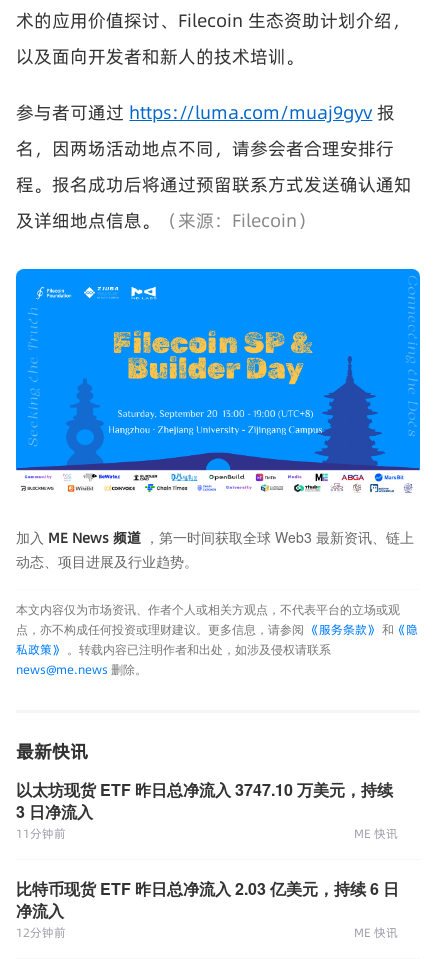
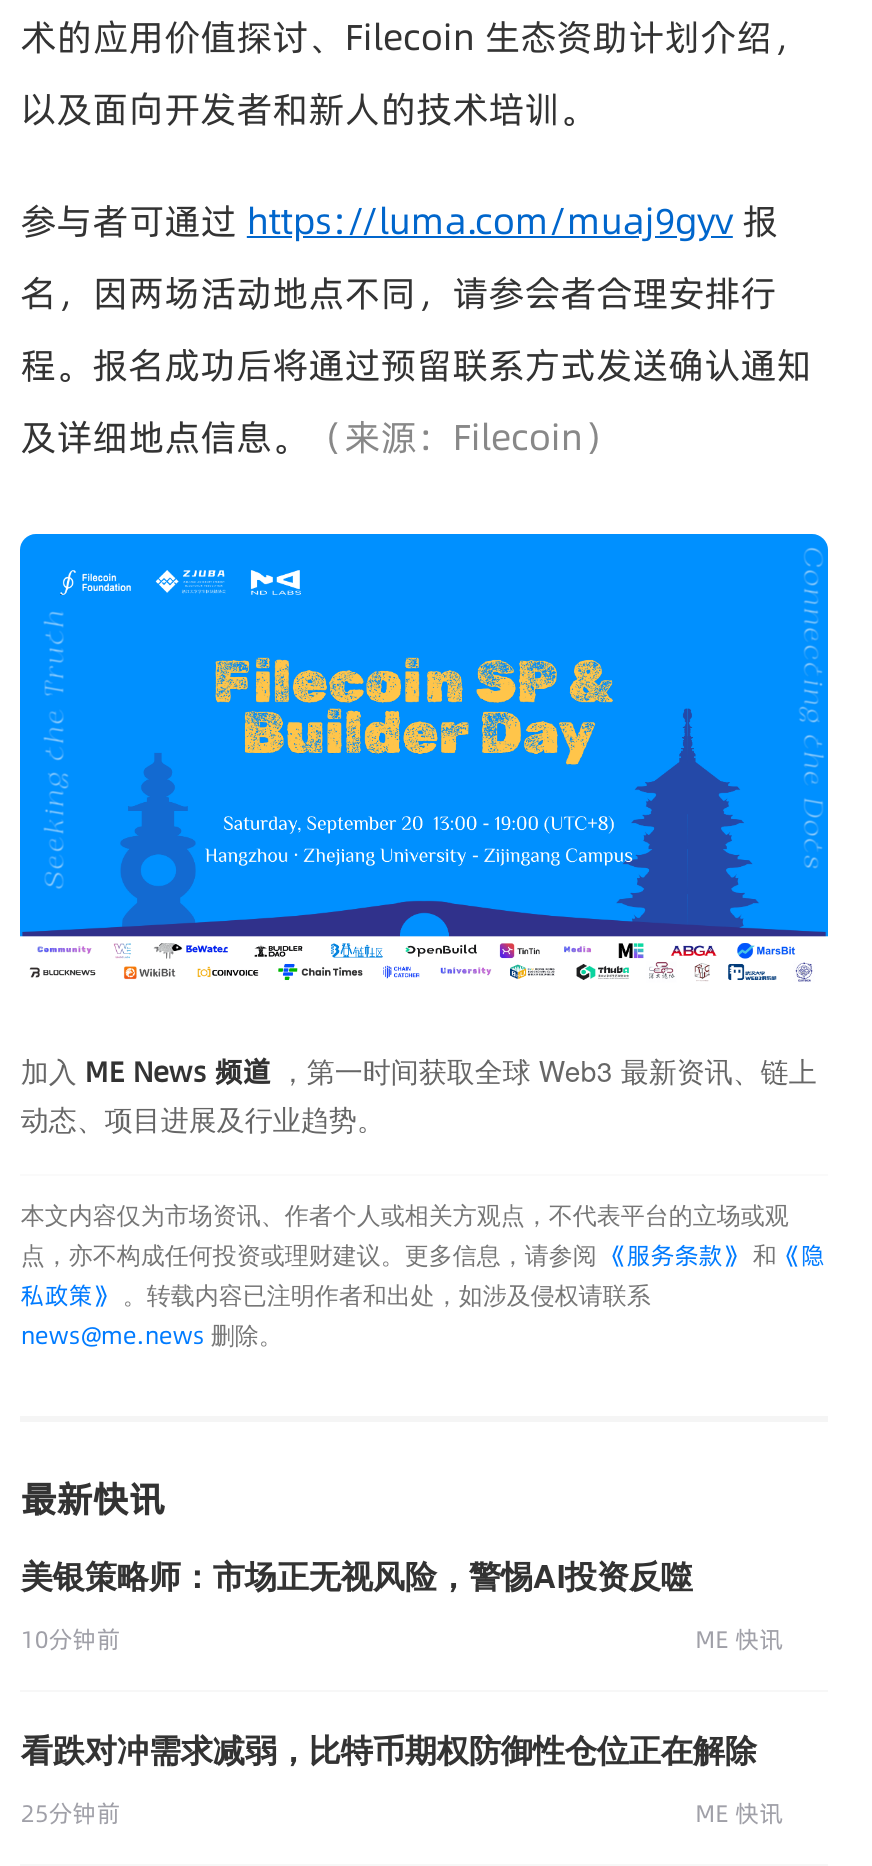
[16,778,393,842] 以太坊现货 ETF 昨日总净流入 3747.10 万美元，持续 | 3 日净流入 | 11分钟前 -> [21,1552,693,1656] 美银策略师：市场正无视风险，警惕AI投资反噬 | 10分钟前
[16,877,399,941] 比特币现货 ETF 昨日总净流入 2.03 亿美元，持续 6 日 | 净流入 | 12分钟前 -> [21,1726,757,1830] 看跌对冲需求减弱，比特币期权防御性仓位正在解除 | 25分钟前

